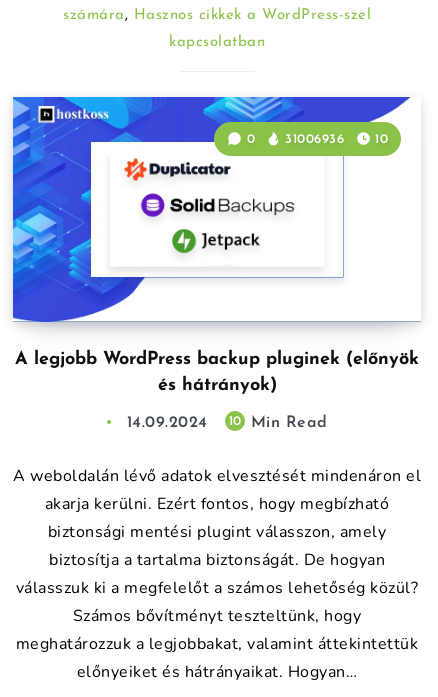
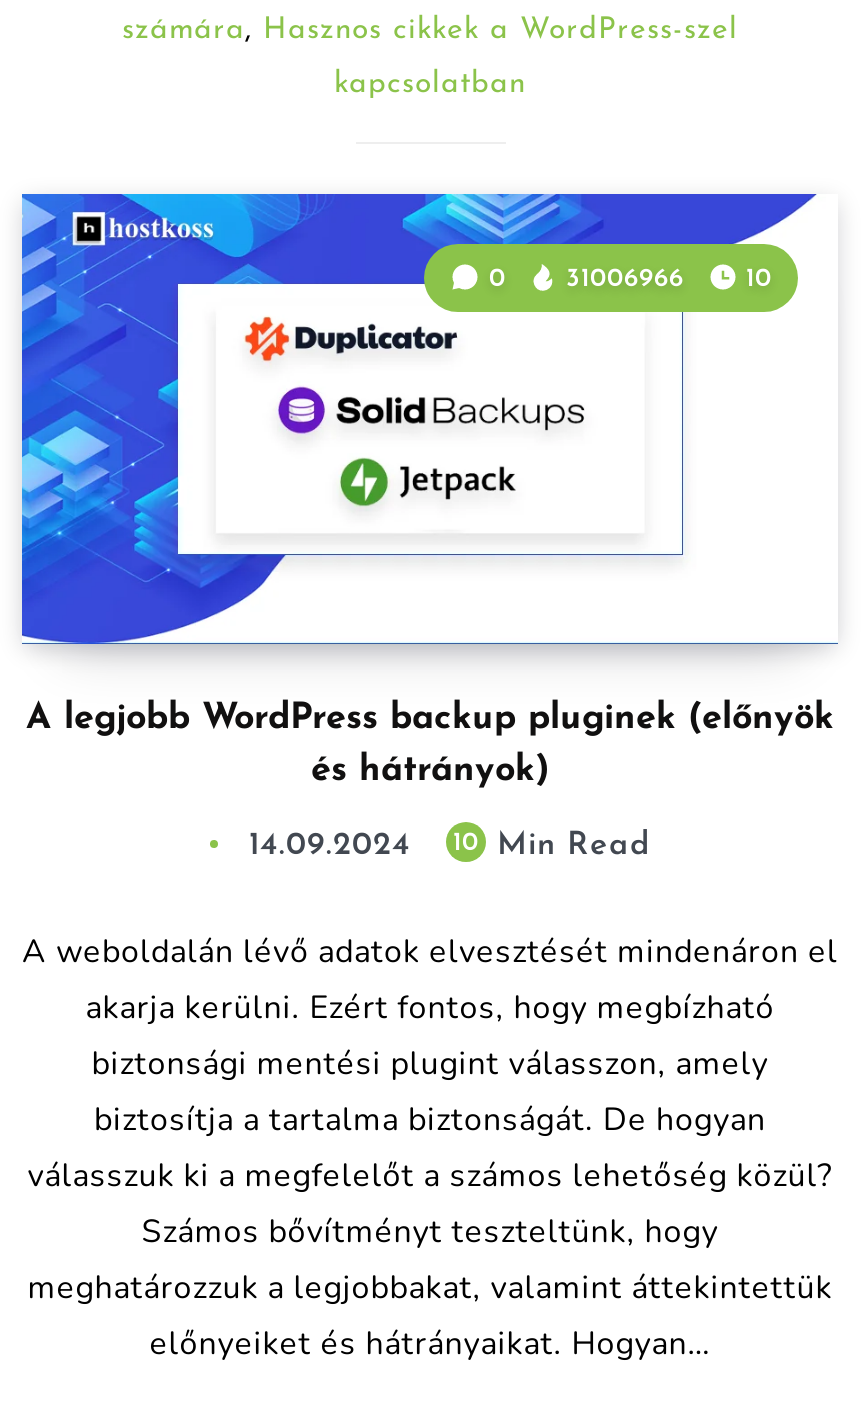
[246,132,344,145] 0 31006936 -> [489,265,684,291] 0 31006966

